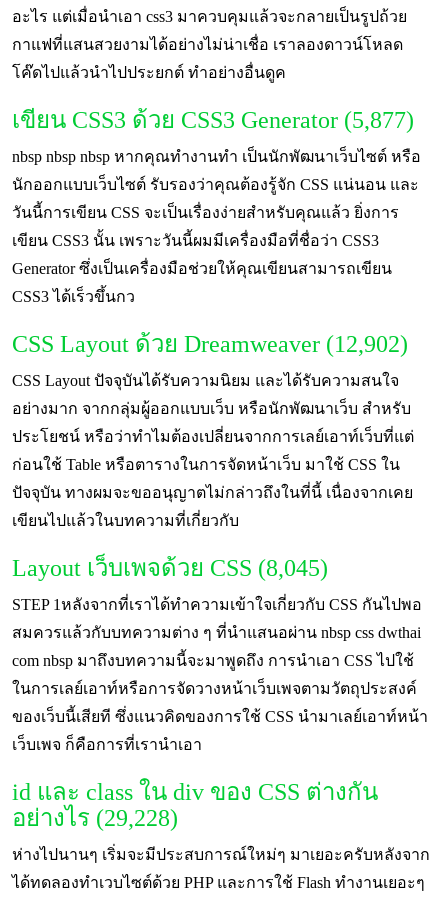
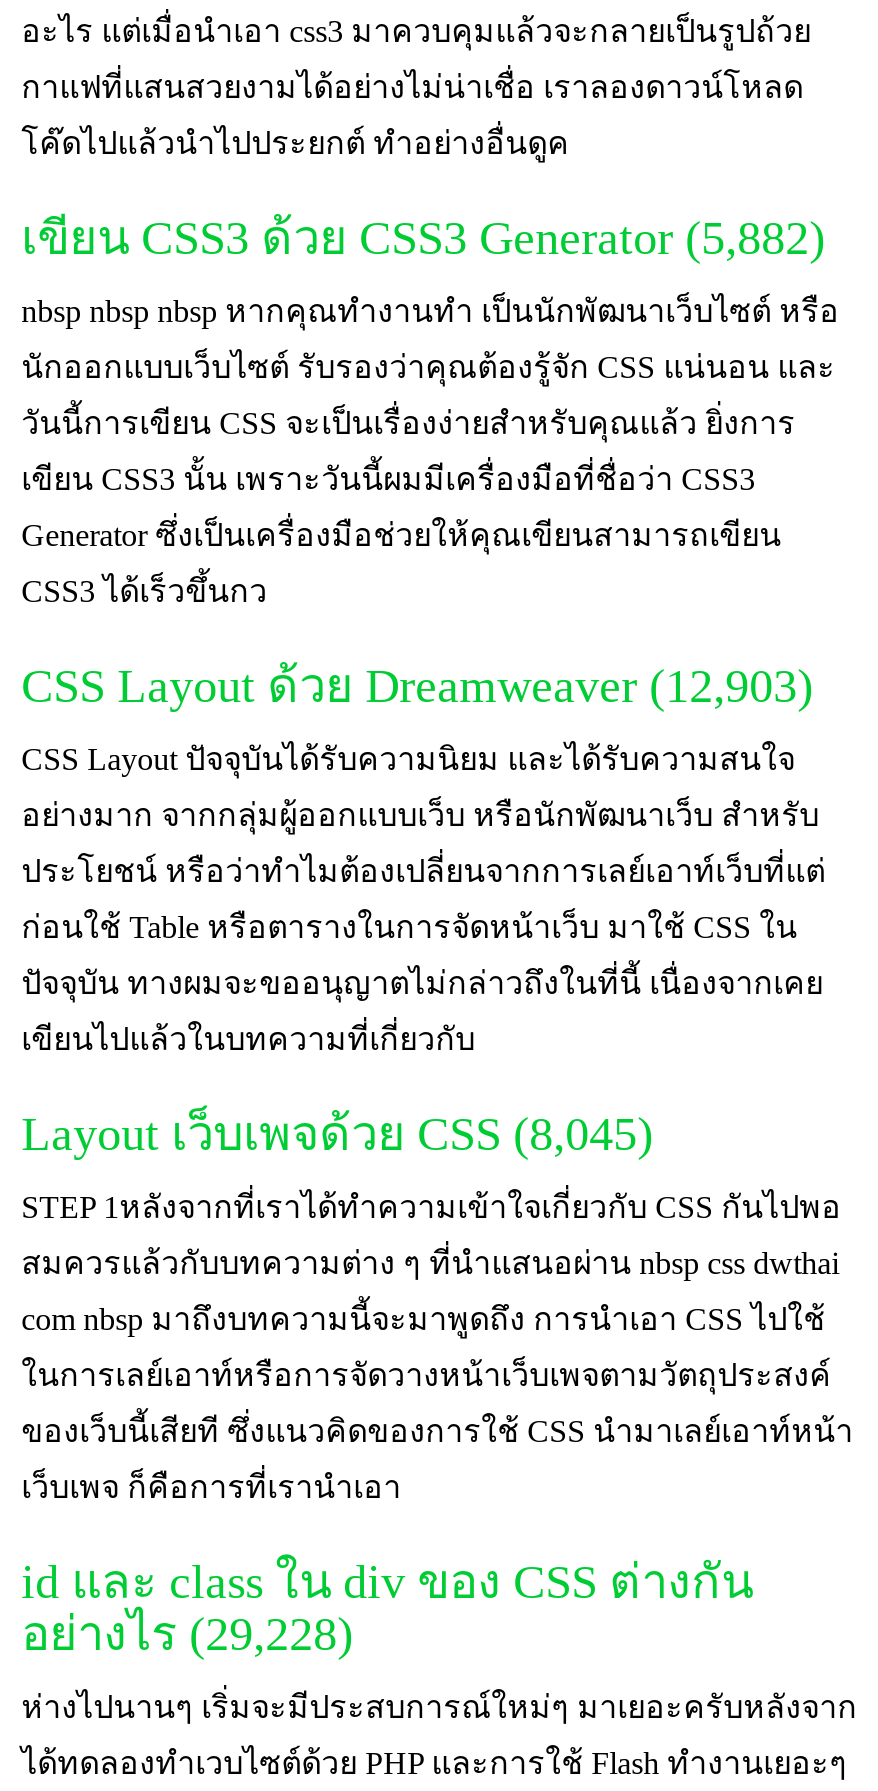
[12,107,414,133] เขียน CSS3 ด้วย CSS3 Generator (5,877) -> [21,211,825,263] เขียน CSS3 ด้วย CSS3 Generator (5,882)
[12,331,408,357] CSS Layout ด้วย Dreamweaver (12,902) -> [21,659,813,711] CSS Layout ด้วย Dreamweaver (12,903)

